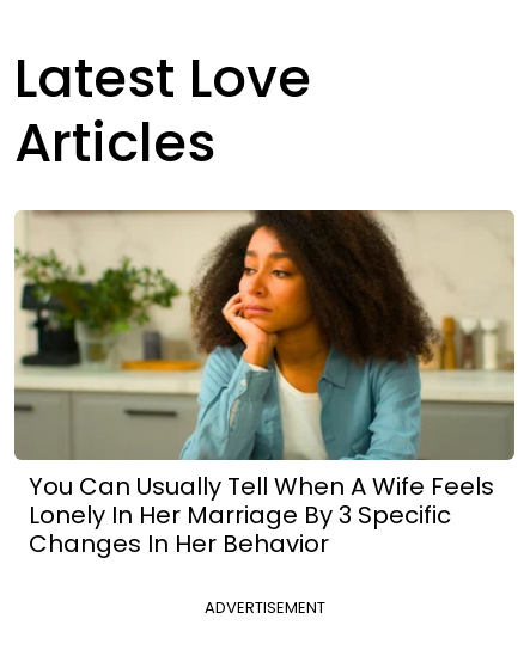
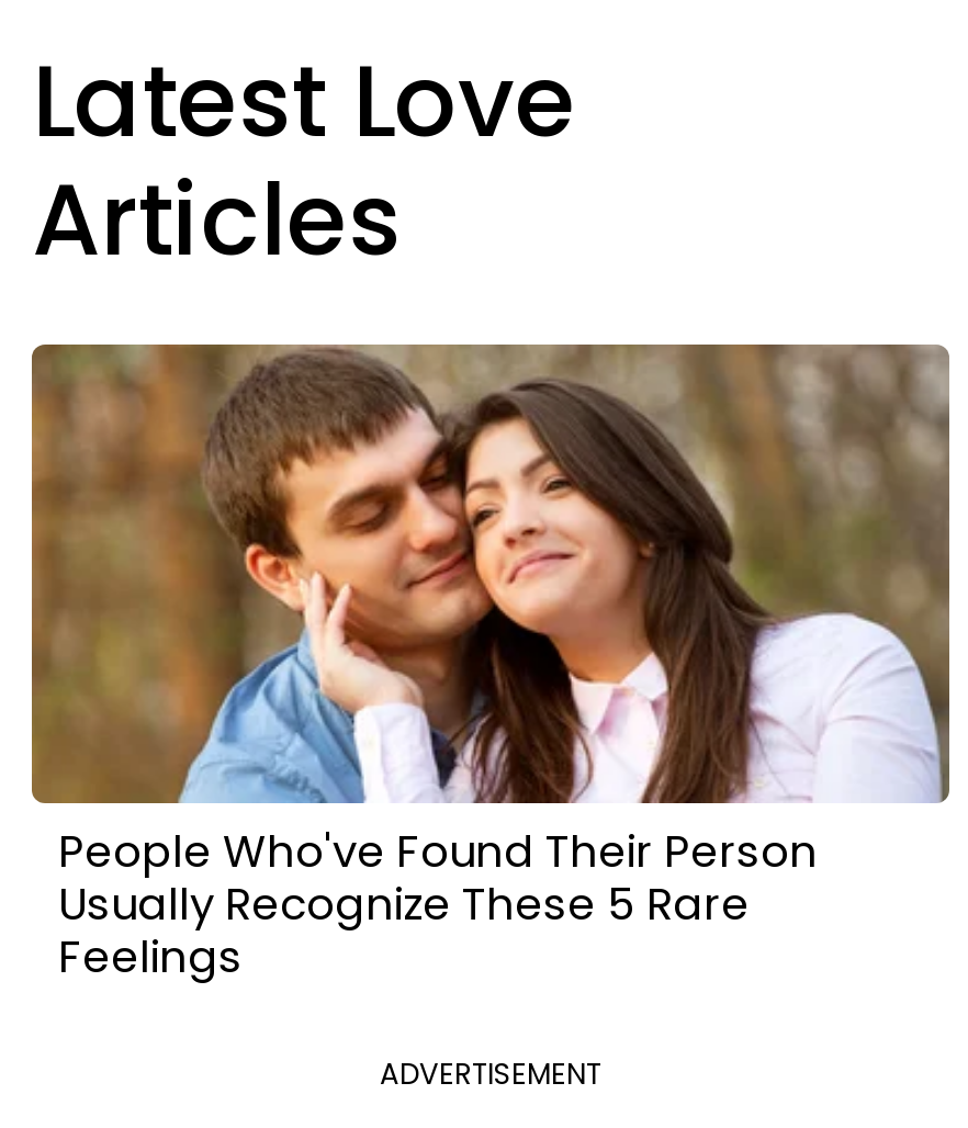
[14,209,514,560] [image] | You Can Usually Tell When A Wife Feels | Lonely In Her Marriage By 3 Specific | Changes In Her Behavior -> [32,342,949,986] [image] | People Who've Found Their Person | Usually Recognize These 5 Rare | Feelings

